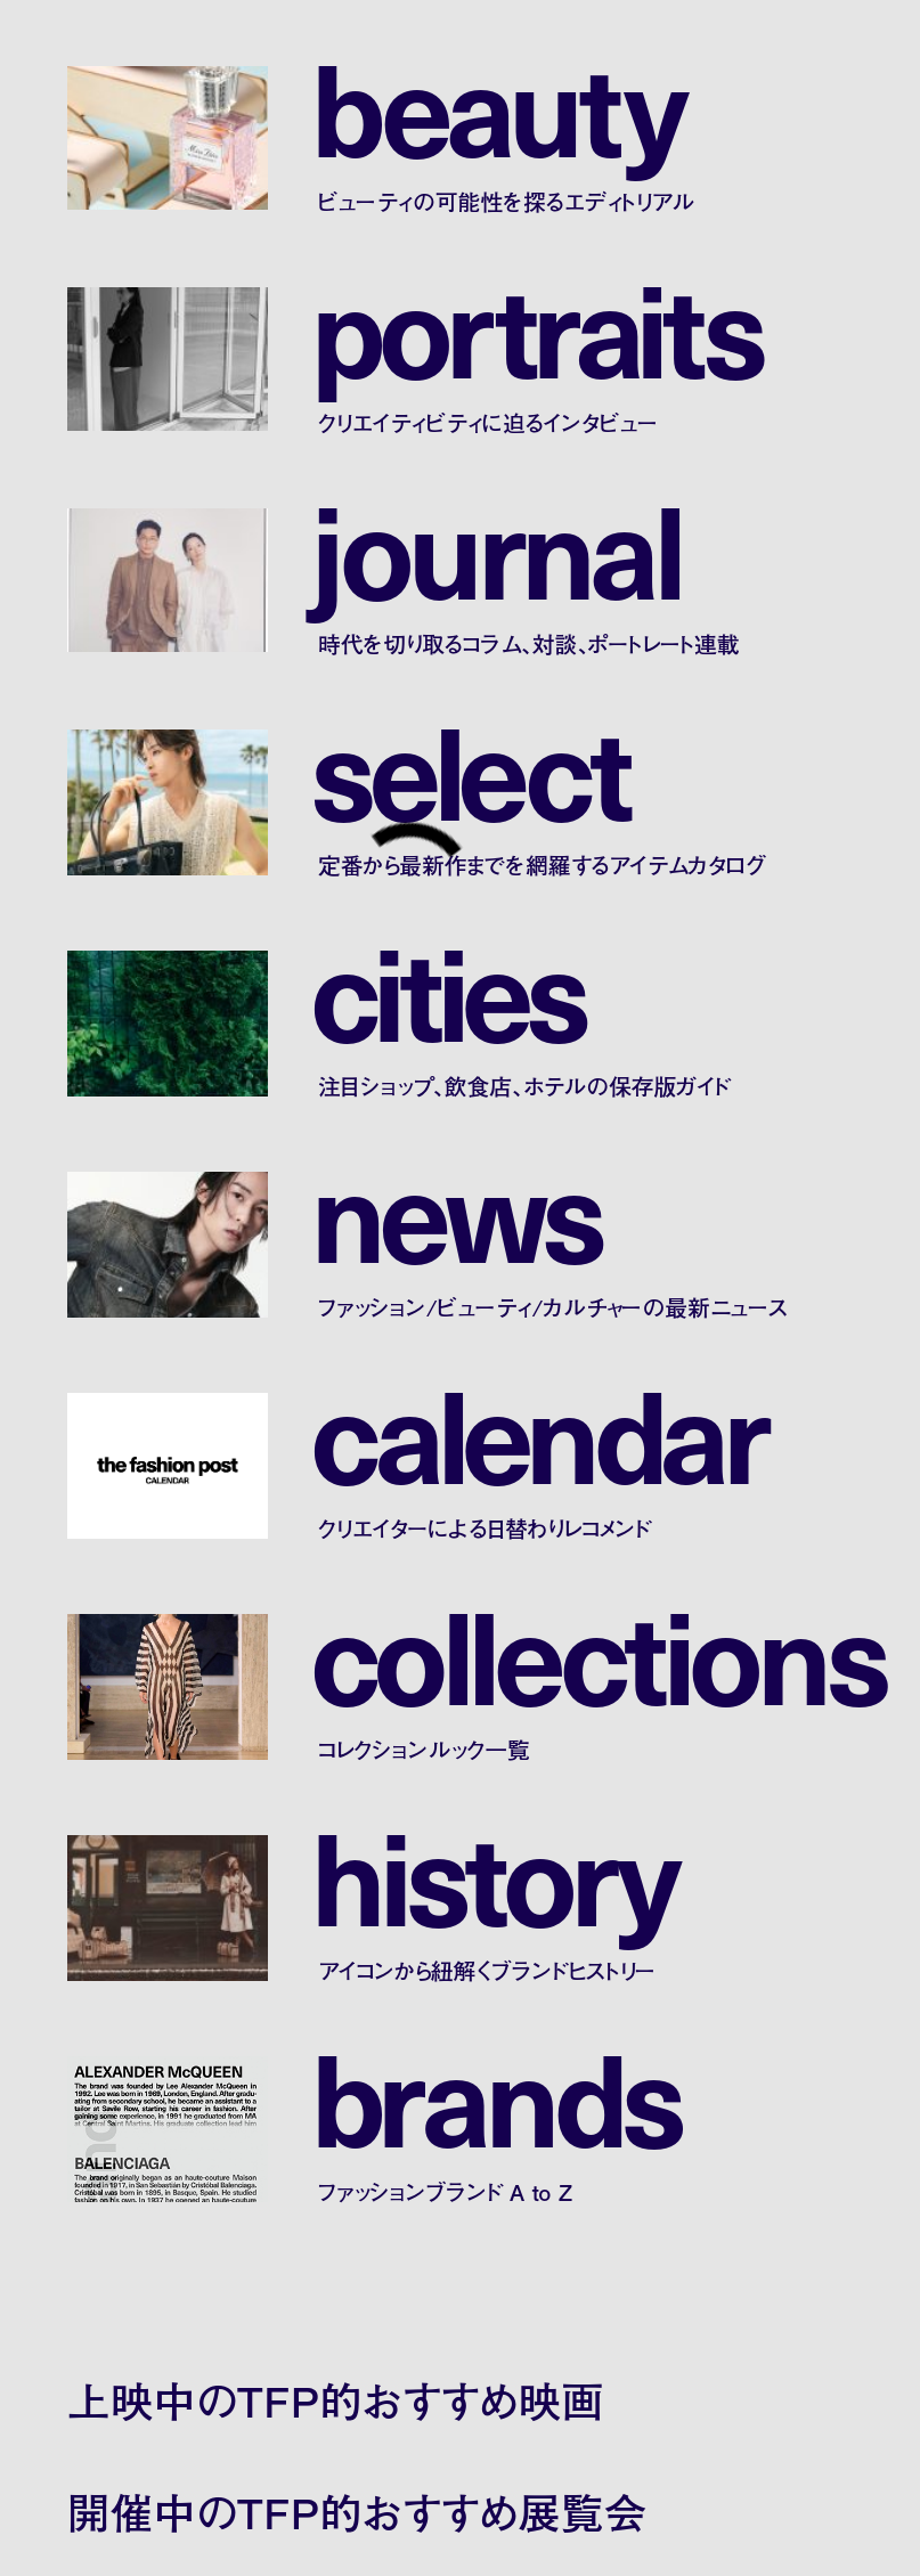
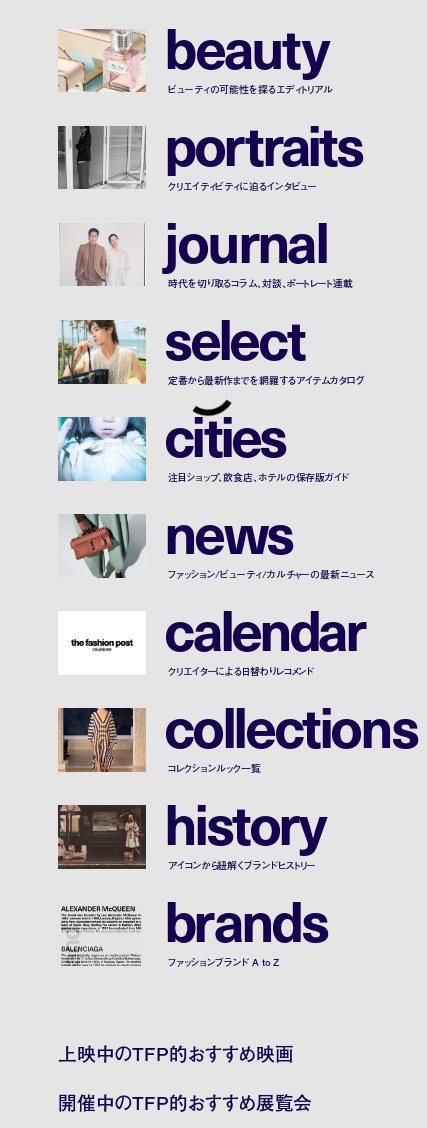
[65,948,270,1099] [image] -> [58,416,147,482] [image]
[65,1169,268,1320] [image] -> [58,513,145,578] [image]

